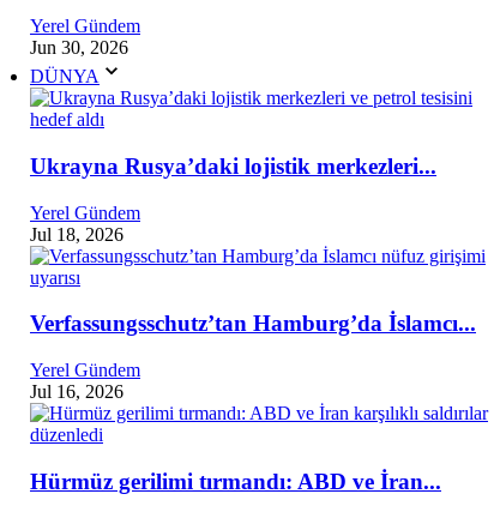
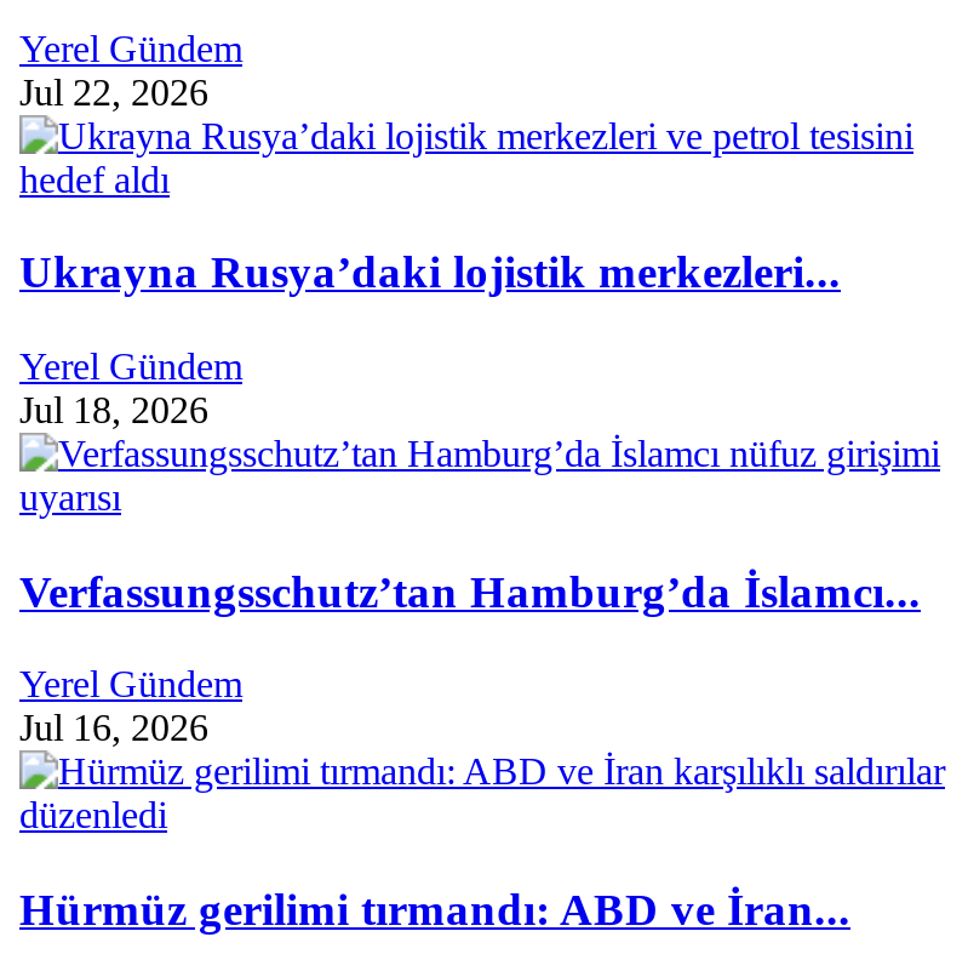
[30,37,128,86] Jun 30, 2026 | DÜNYA -> [19,71,208,112] Jul 22, 2026

